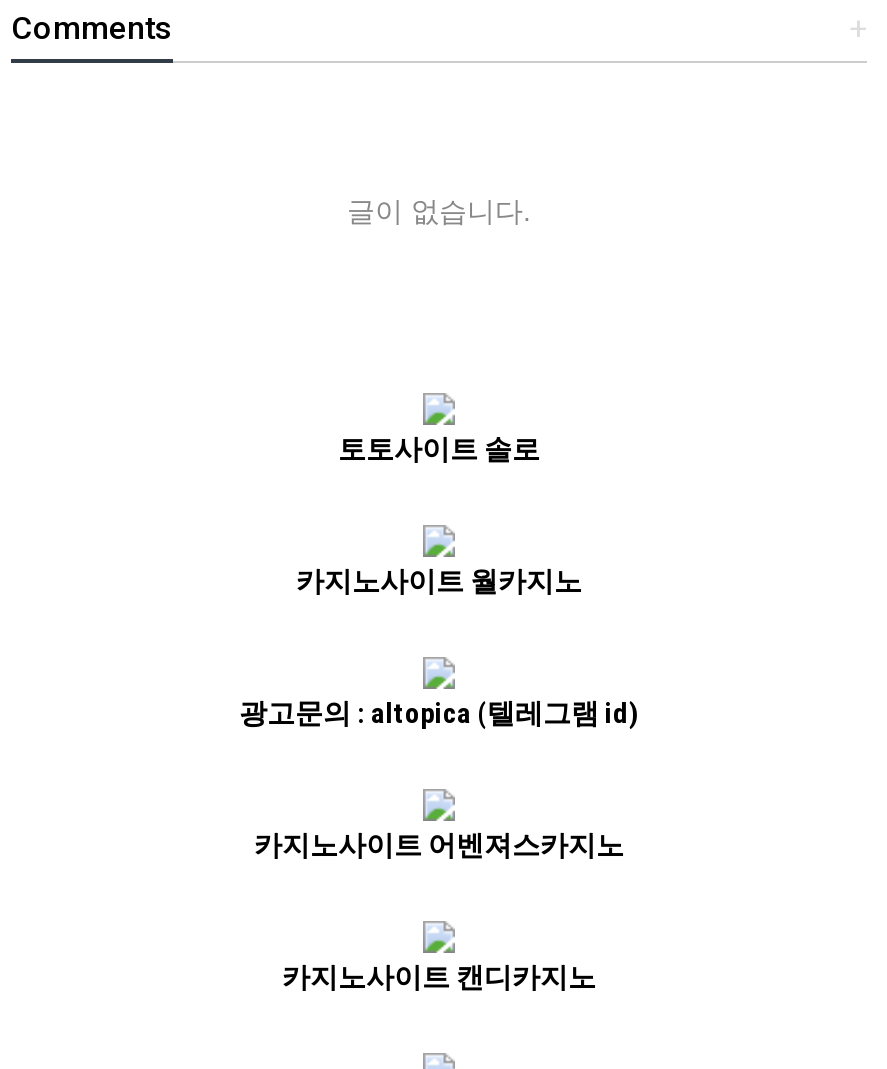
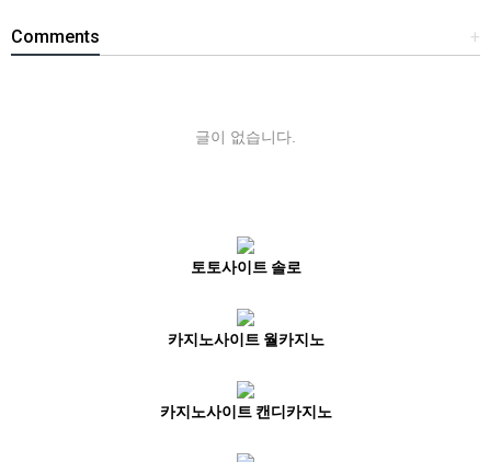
[239,698,639,730] 광고문의 : altopica (텔레그램 id) -> none
[254,830,624,862] 카지노사이트 어벤져스카지노 -> none

